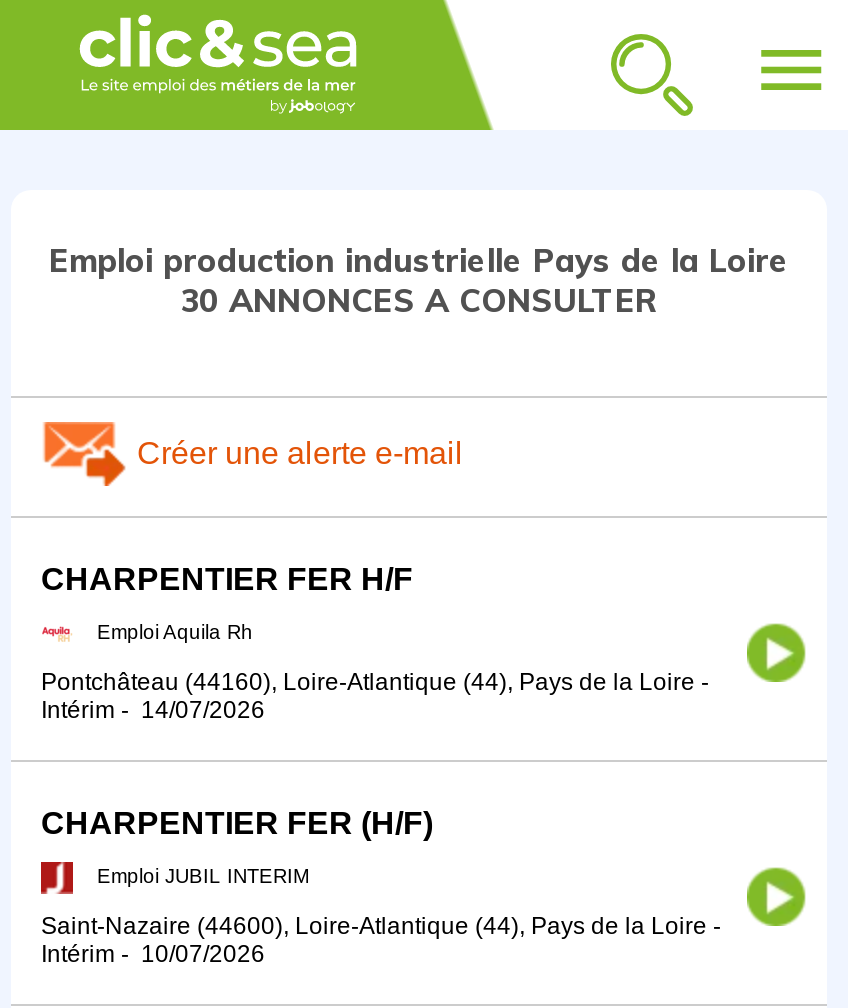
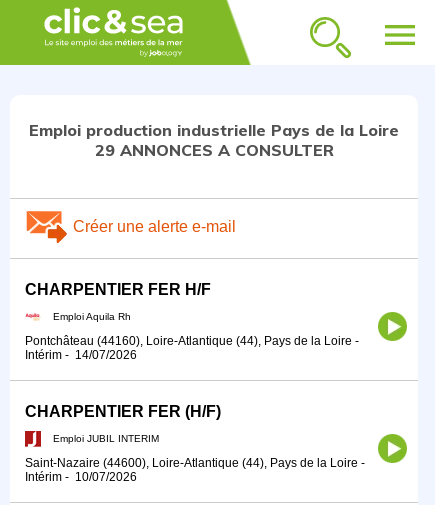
[181,280,657,320] 30 ANNONCES A CONSULTER -> [94,140,333,160] 29 ANNONCES A CONSULTER

